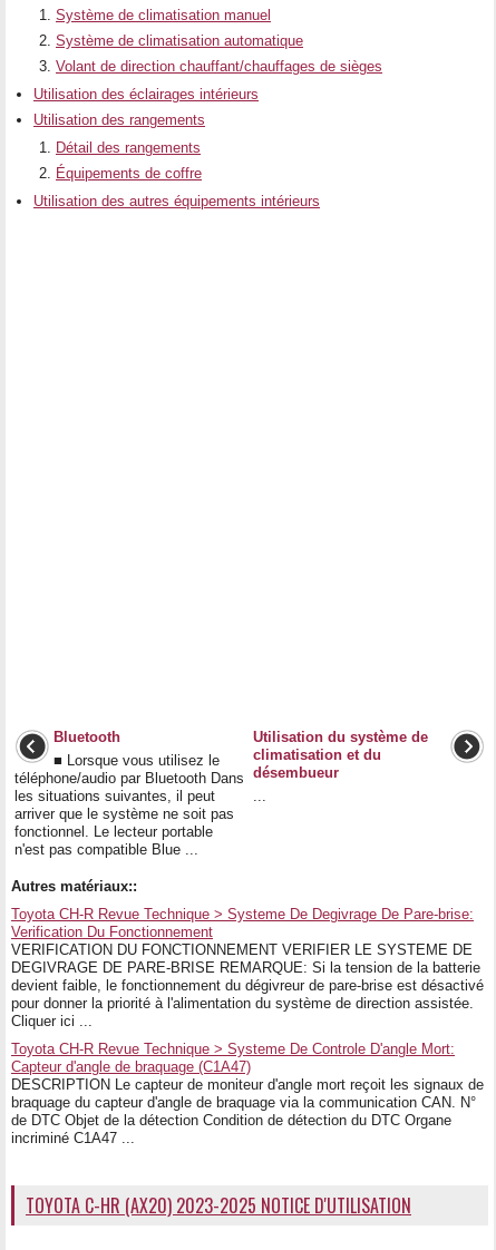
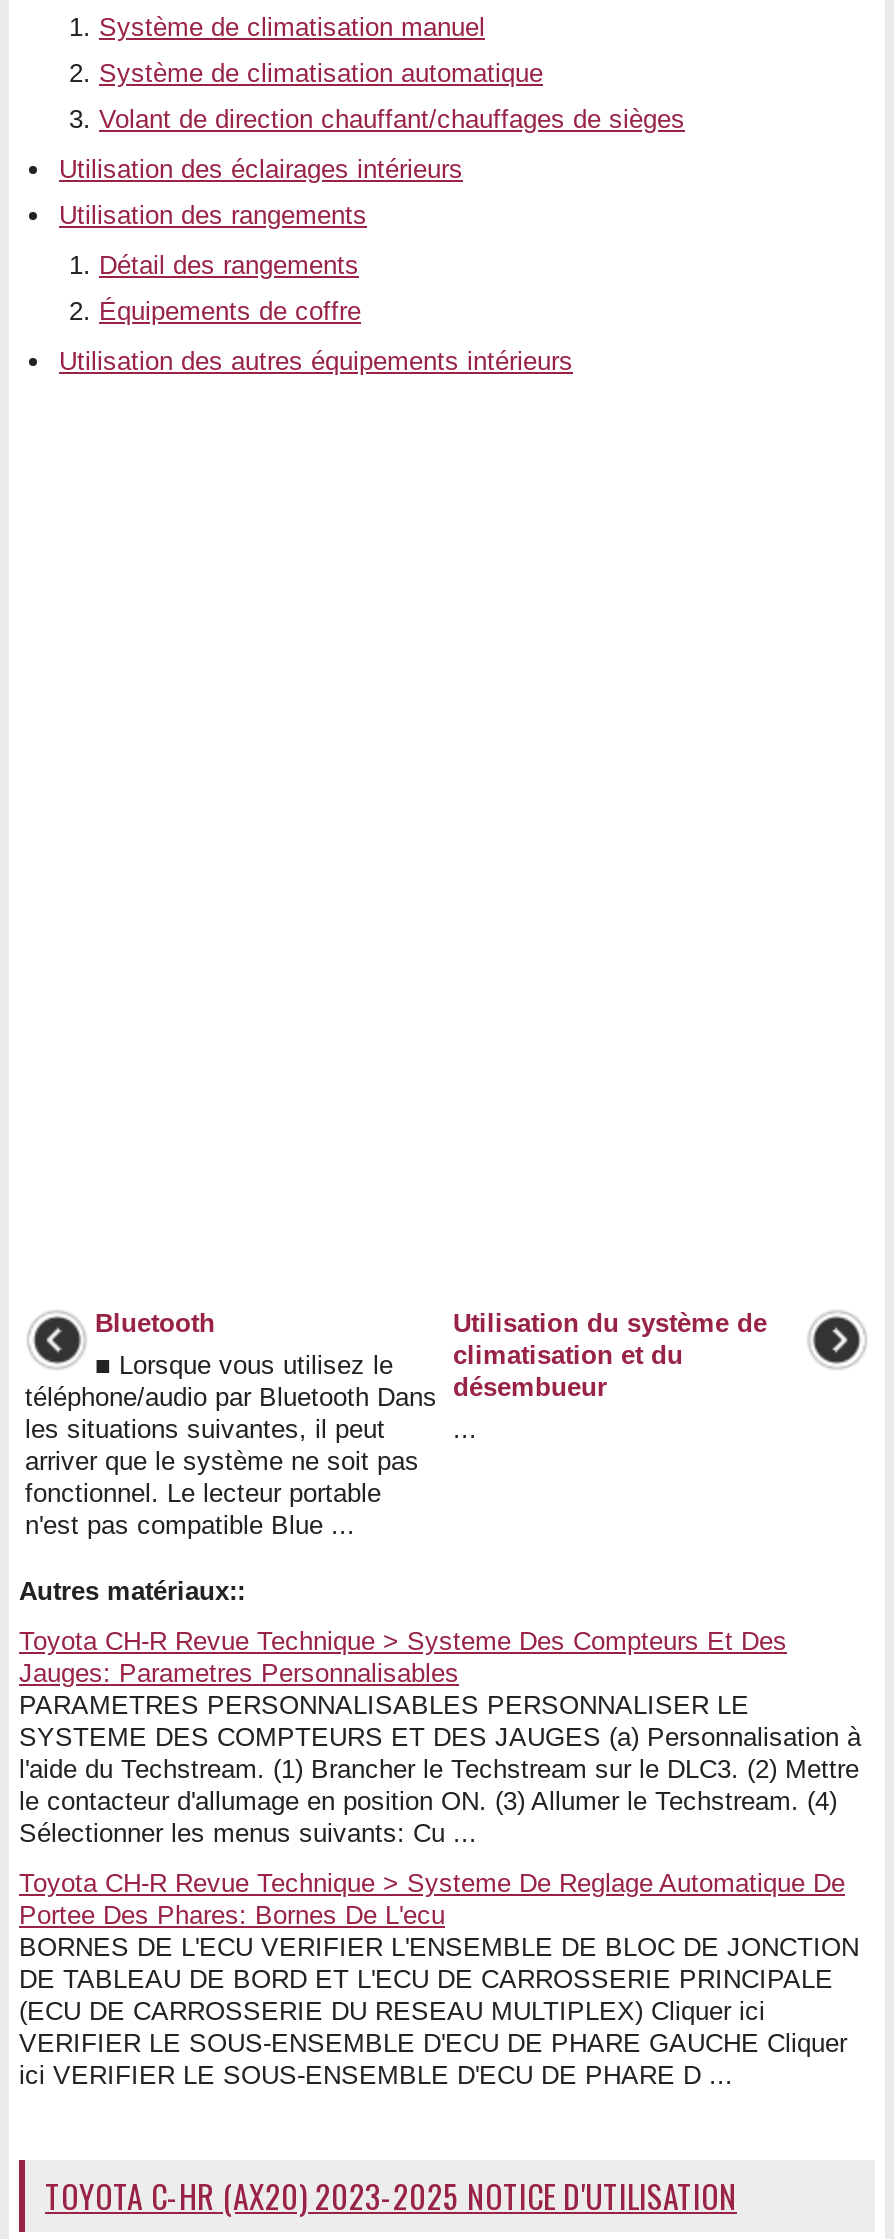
[11,905,484,1029] Toyota CH-R Revue Technique > Systeme De Degivrage De Pare-brise: | Verification Du Fonctionnement | VERIFICATION DU FONCTIONNEMENT VERIFIER LE SYSTEME DE | DEGIVRAGE DE PARE-BRISE REMARQUE: Si la tension de la batterie | devient faible, le fonctionnement du dégivreur de pare-brise est désactivé | pour donner la priorité à l'alimentation du système de direction assistée. | Cliquer ici ... -> [19,1625,861,1847] Toyota CH-R Revue Technique > Systeme Des Compteurs Et Des | Jauges: Parametres Personnalisables | PARAMETRES PERSONNALISABLES PERSONNALISER LE | SYSTEME DES COMPTEURS ET DES JAUGES (a) Personnalisation à | l'aide du Techstream. (1) Brancher le Techstream sur le DLC3. (2) Mettre | le contacteur d'allumage en position ON. (3) Allumer le Techstream. (4) | Sélectionner les menus suivants: Cu ...
[11,1040,484,1146] Toyota CH-R Revue Technique > Systeme De Controle D'angle Mort: | Capteur d'angle de braquage (C1A47) | DESCRIPTION Le capteur de moniteur d'angle mort reçoit les signaux de | braquage du capteur d'angle de braquage via la communication CAN. N° | de DTC Objet de la détection Condition de détection du DTC Organe | incriminé C1A47 ... -> [19,1867,859,2089] Toyota CH-R Revue Technique > Systeme De Reglage Automatique De | Portee Des Phares: Bornes De L'ecu | BORNES DE L'ECU VERIFIER L'ENSEMBLE DE BLOC DE JONCTION | DE TABLEAU DE BORD ET L'ECU DE CARROSSERIE PRINCIPALE | (ECU DE CARROSSERIE DU RESEAU MULTIPLEX) Cliquer ici | VERIFIER LE SOUS-ENSEMBLE D'ECU DE PHARE GAUCHE Cliquer | ici VERIFIER LE SOUS-ENSEMBLE D'ECU DE PHARE D ...

